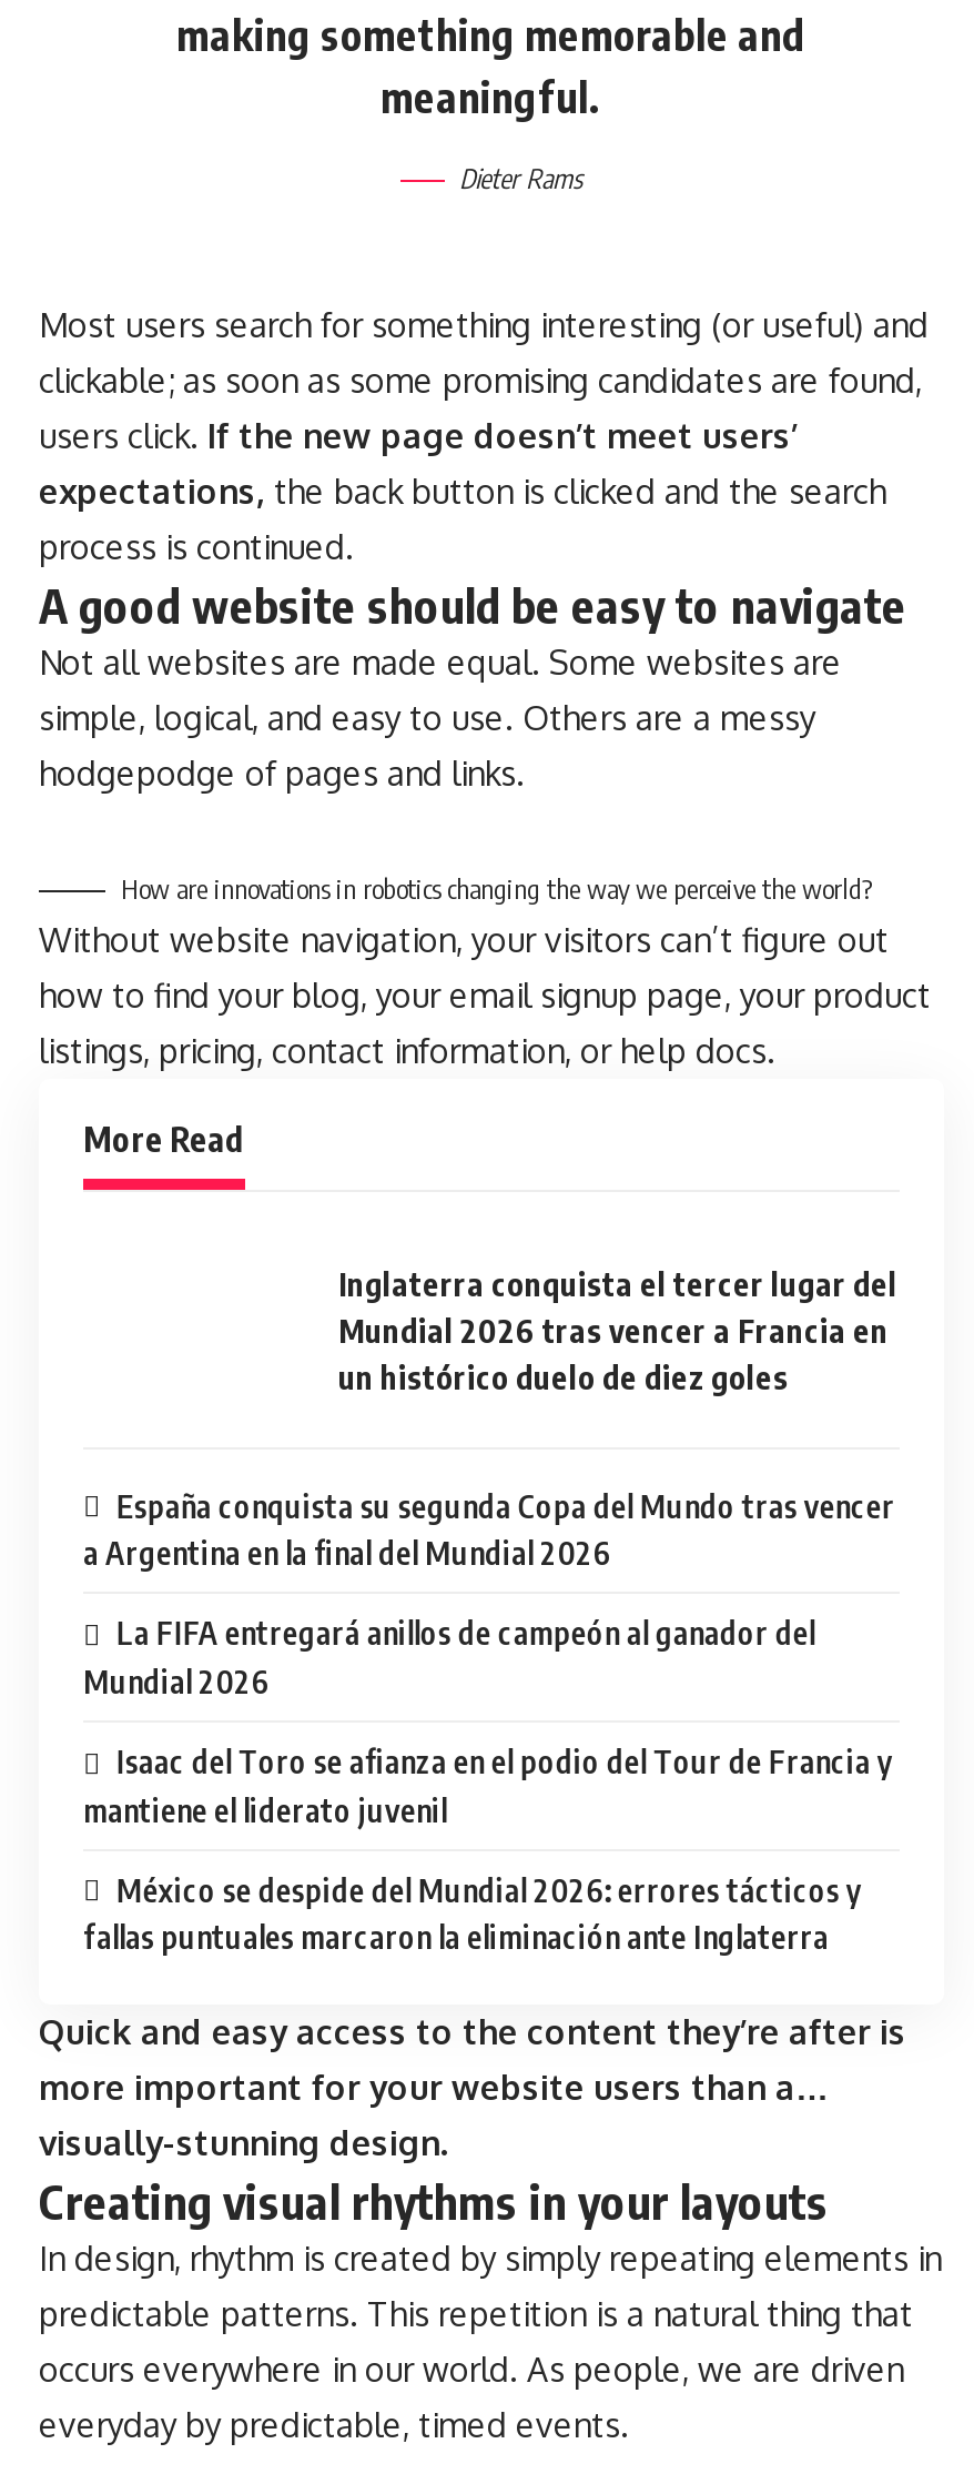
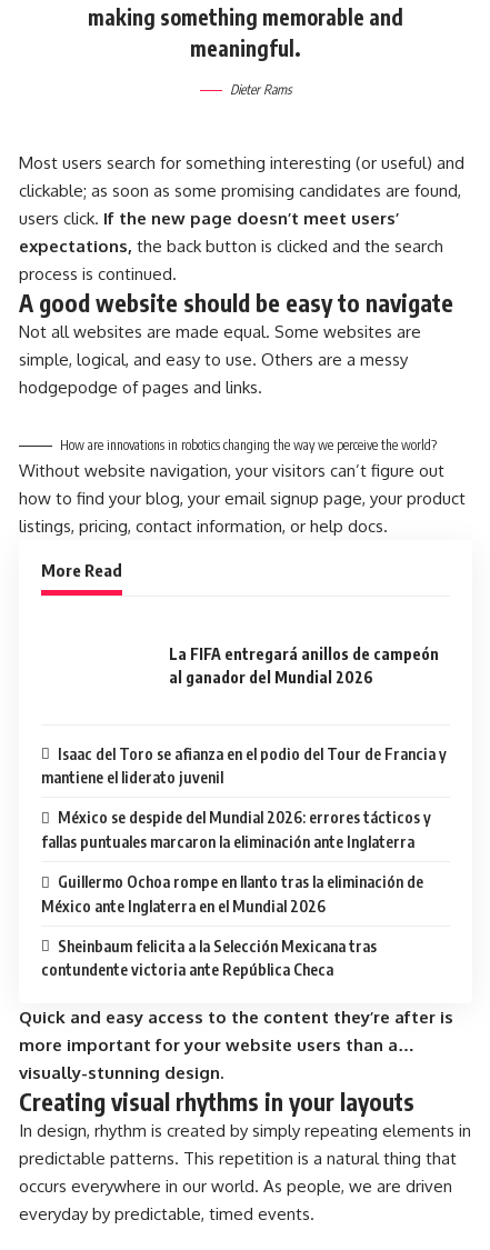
[83,1264,897,1700] Inglaterra conquista el tercer lugar del | Mundial 2026 tras vencer a Francia en | un histórico duelo de diez goles | España conquista su segunda Copa del Mundo tras vencer | a Argentina en la final del Mundial 2026 | La FIFA entregará anillos de campeón al ganador del | Mundial 2026 -> [169,645,439,687] La FIFA entregará anillos de campeón | al ganador del Mundial 2026
moved [83,1743,893,1957] -> [41,744,447,851]: Isaac del Toro se afianza en el podio del Tour de Francia y | mantiene el liderato juvenil | México se despide del Mundial 2026: errores tácticos y | fallas puntuales marcaron la eliminación ante Inglaterra
none -> [41,872,423,979] Guillermo Ochoa rompe en llanto tras la eliminación de | México ante Inglaterra en el Mundial 2026 | Sheinbaum felicita a la Selección Mexicana tras | contundente victoria ante República Checa

